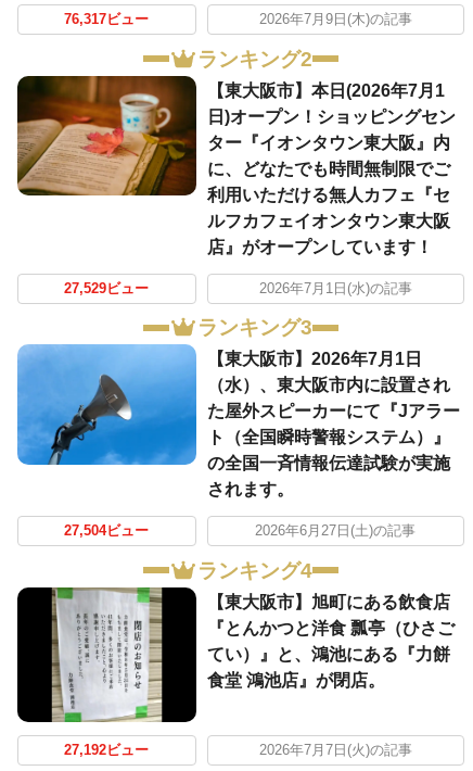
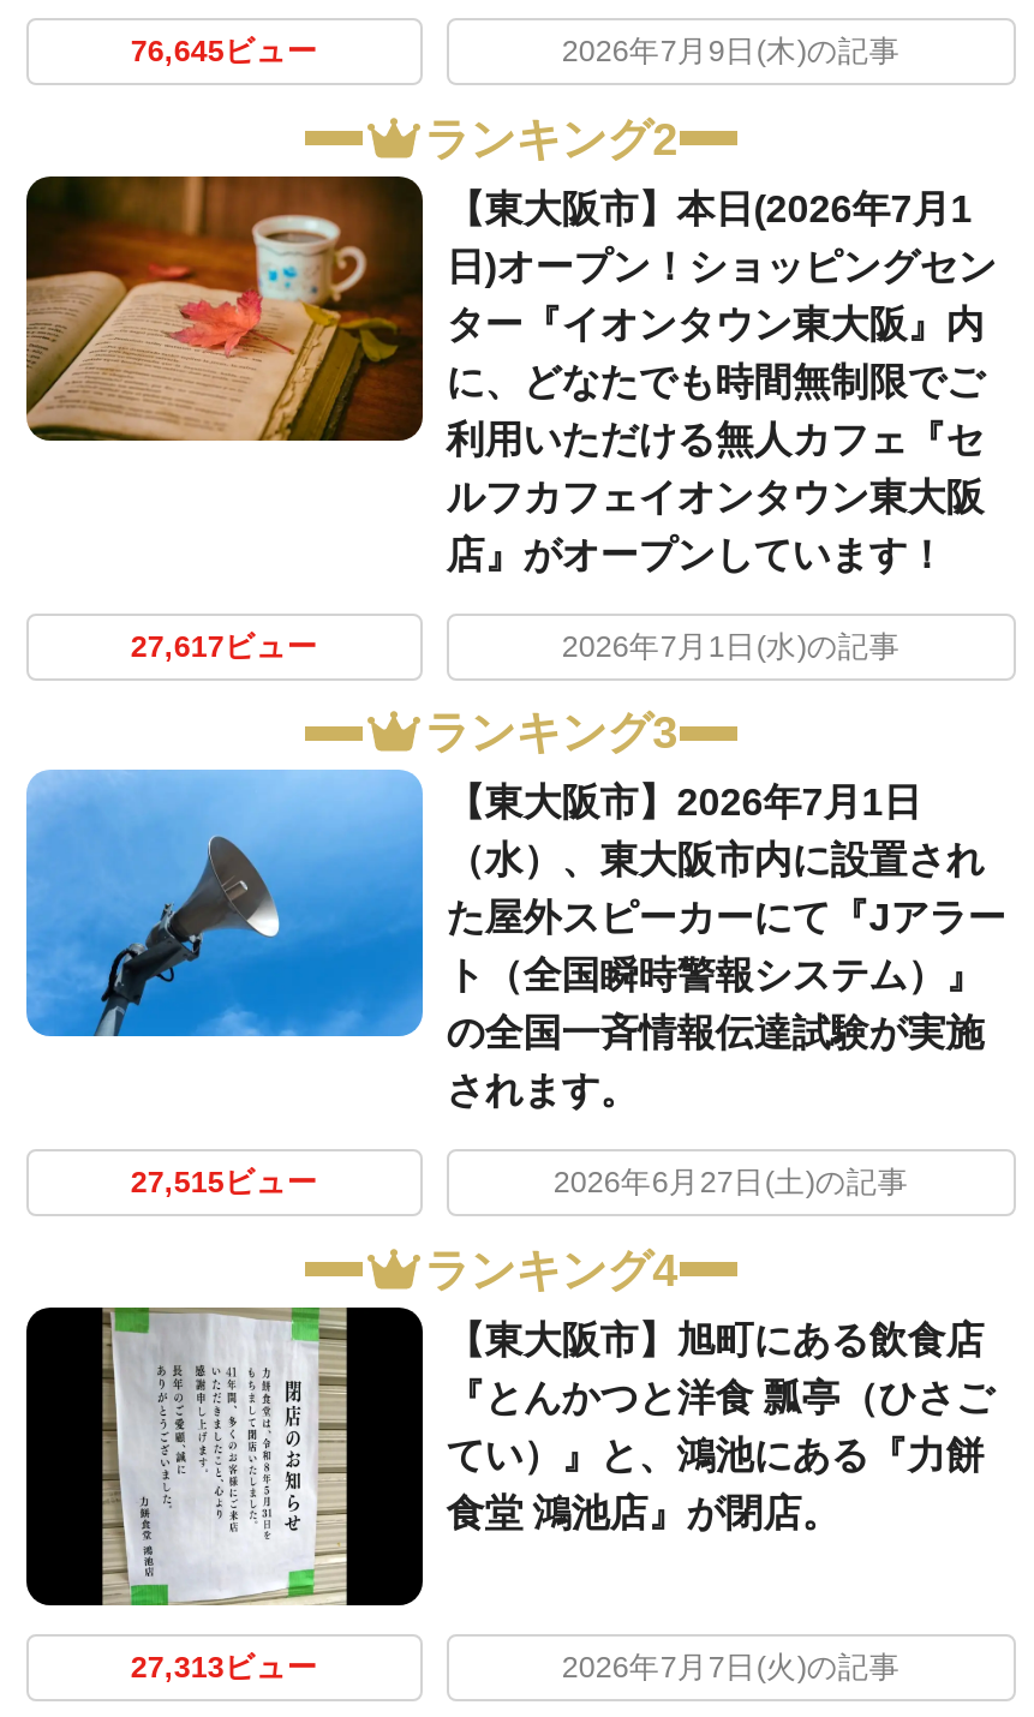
[64,12,149,27] 76,317ビュー -> [130,36,318,69] 76,645ビュー
[64,281,149,296] 27,529ビュー -> [130,630,318,664] 27,617ビュー
[64,524,149,539] 27,504ビュー -> [130,1167,318,1201] 27,515ビュー
[64,742,149,758] 27,192ビュー -> [130,1650,318,1683] 27,313ビュー

